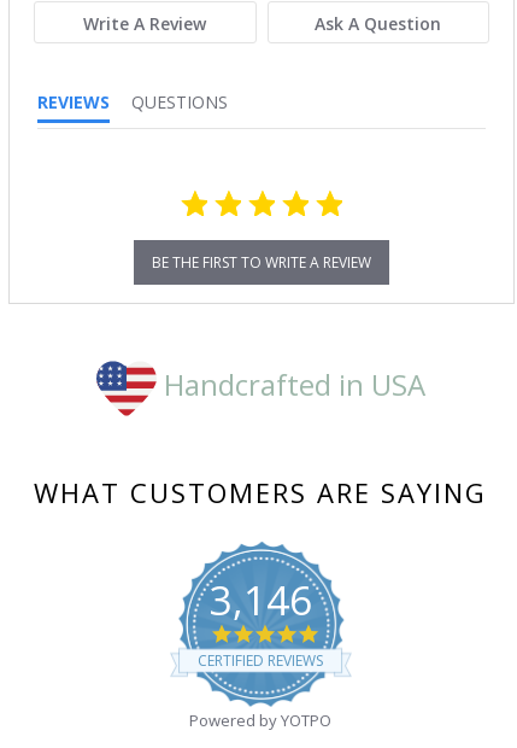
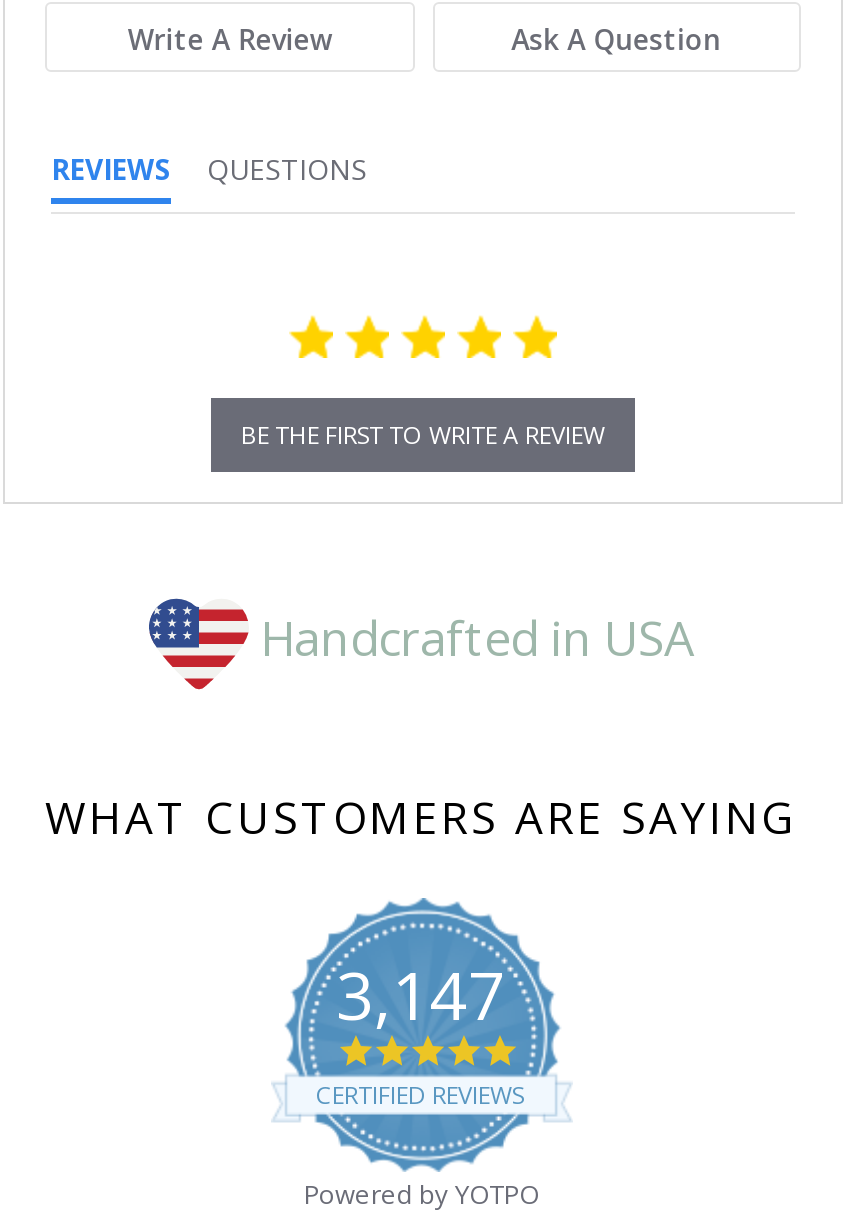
[209,573,312,627] 3,146 -> [336,950,506,1040] 3,147

